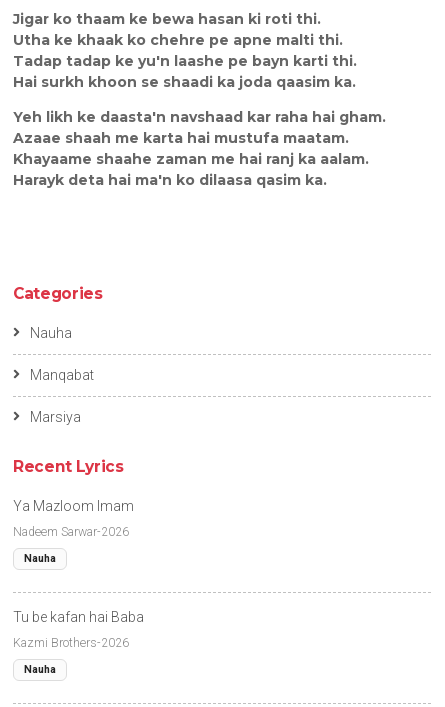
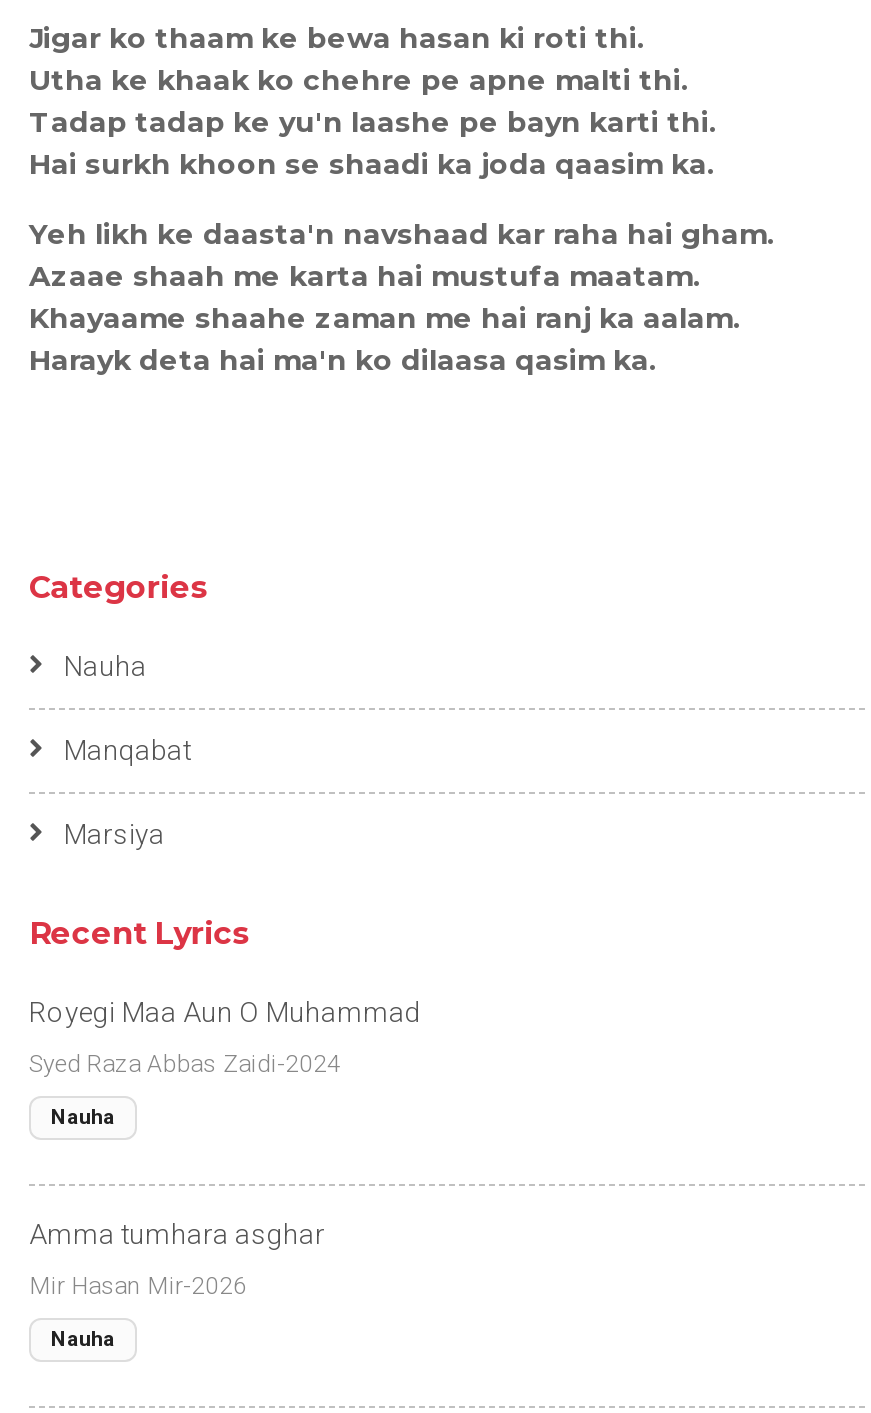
[13,498,134,514] Ya Mazloom Imam -> [29,995,421,1027] Royegi Maa Aun O Muhammad
[13,525,129,539] Nadeem Sarwar-2026 -> [29,1049,341,1077] Syed Raza Abbas Zaidi-2024
[13,609,144,625] Tu be kafan hai Baba -> [29,1217,325,1249] Amma tumhara asghar
[13,636,129,650] Kazmi Brothers-2026 -> [29,1271,247,1299] Mir Hasan Mir-2026

